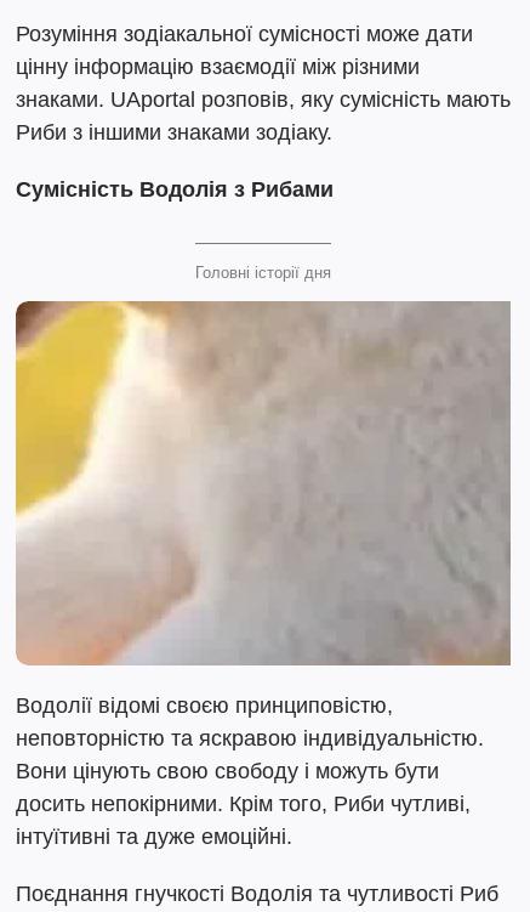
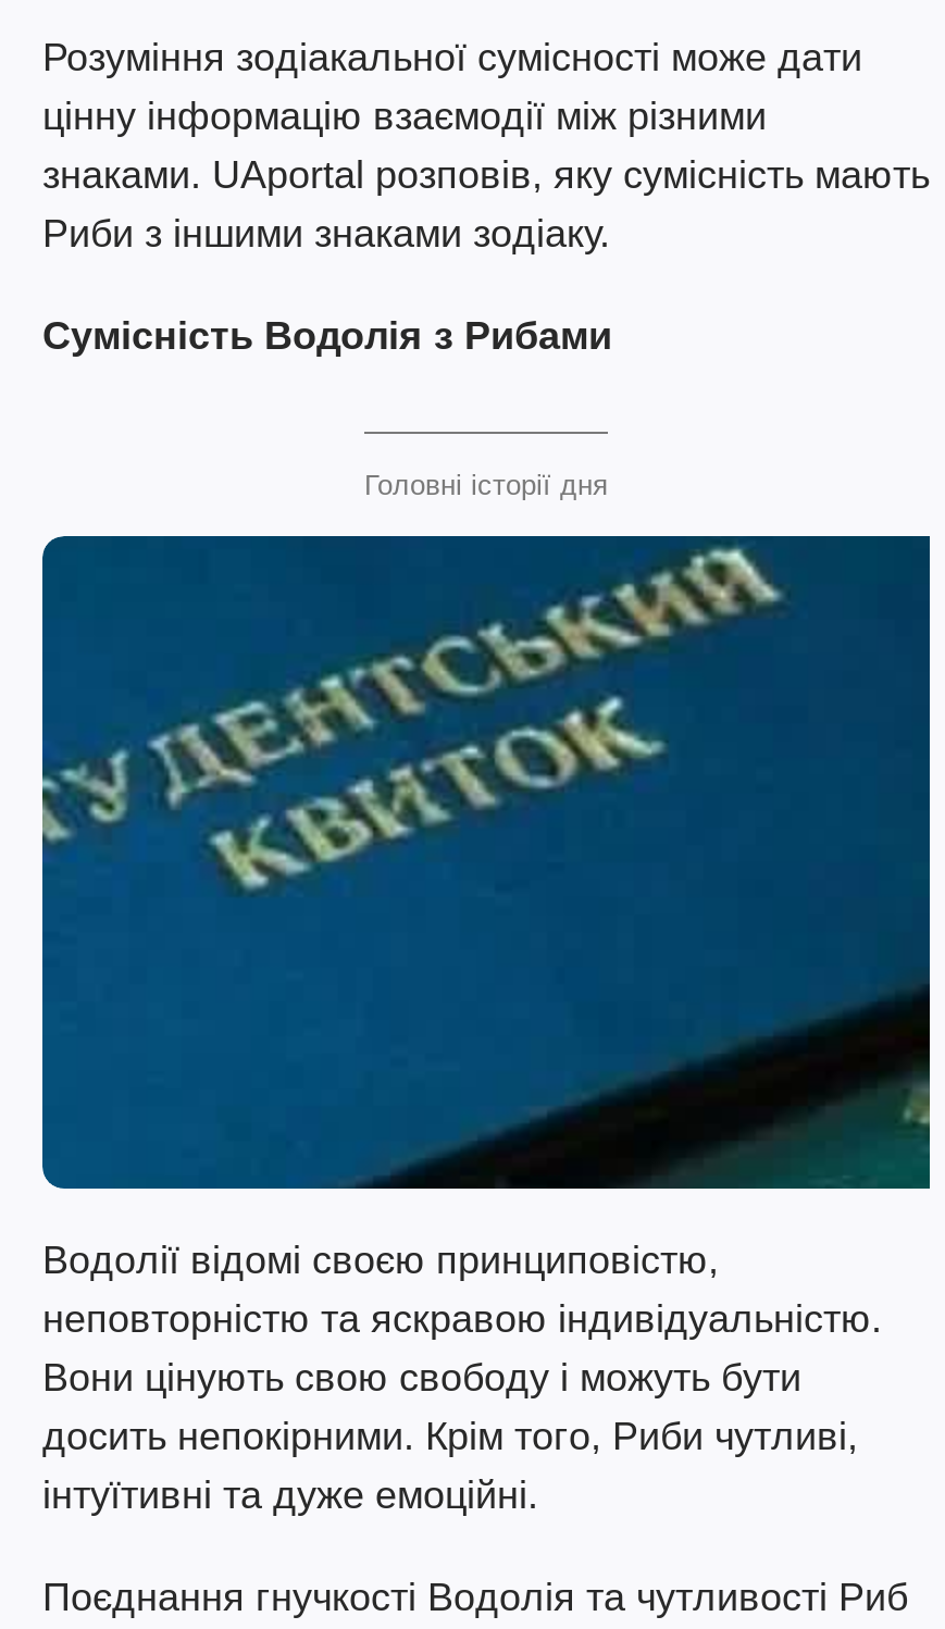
[15,300,512,667] [image] -> [40,534,932,1191] [image]

